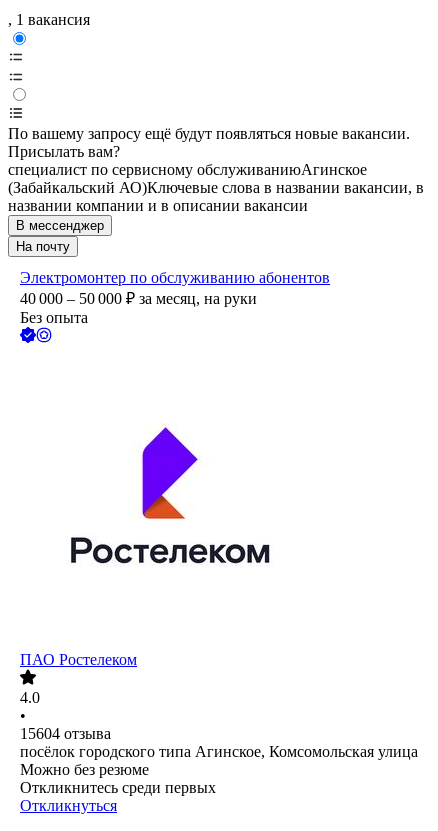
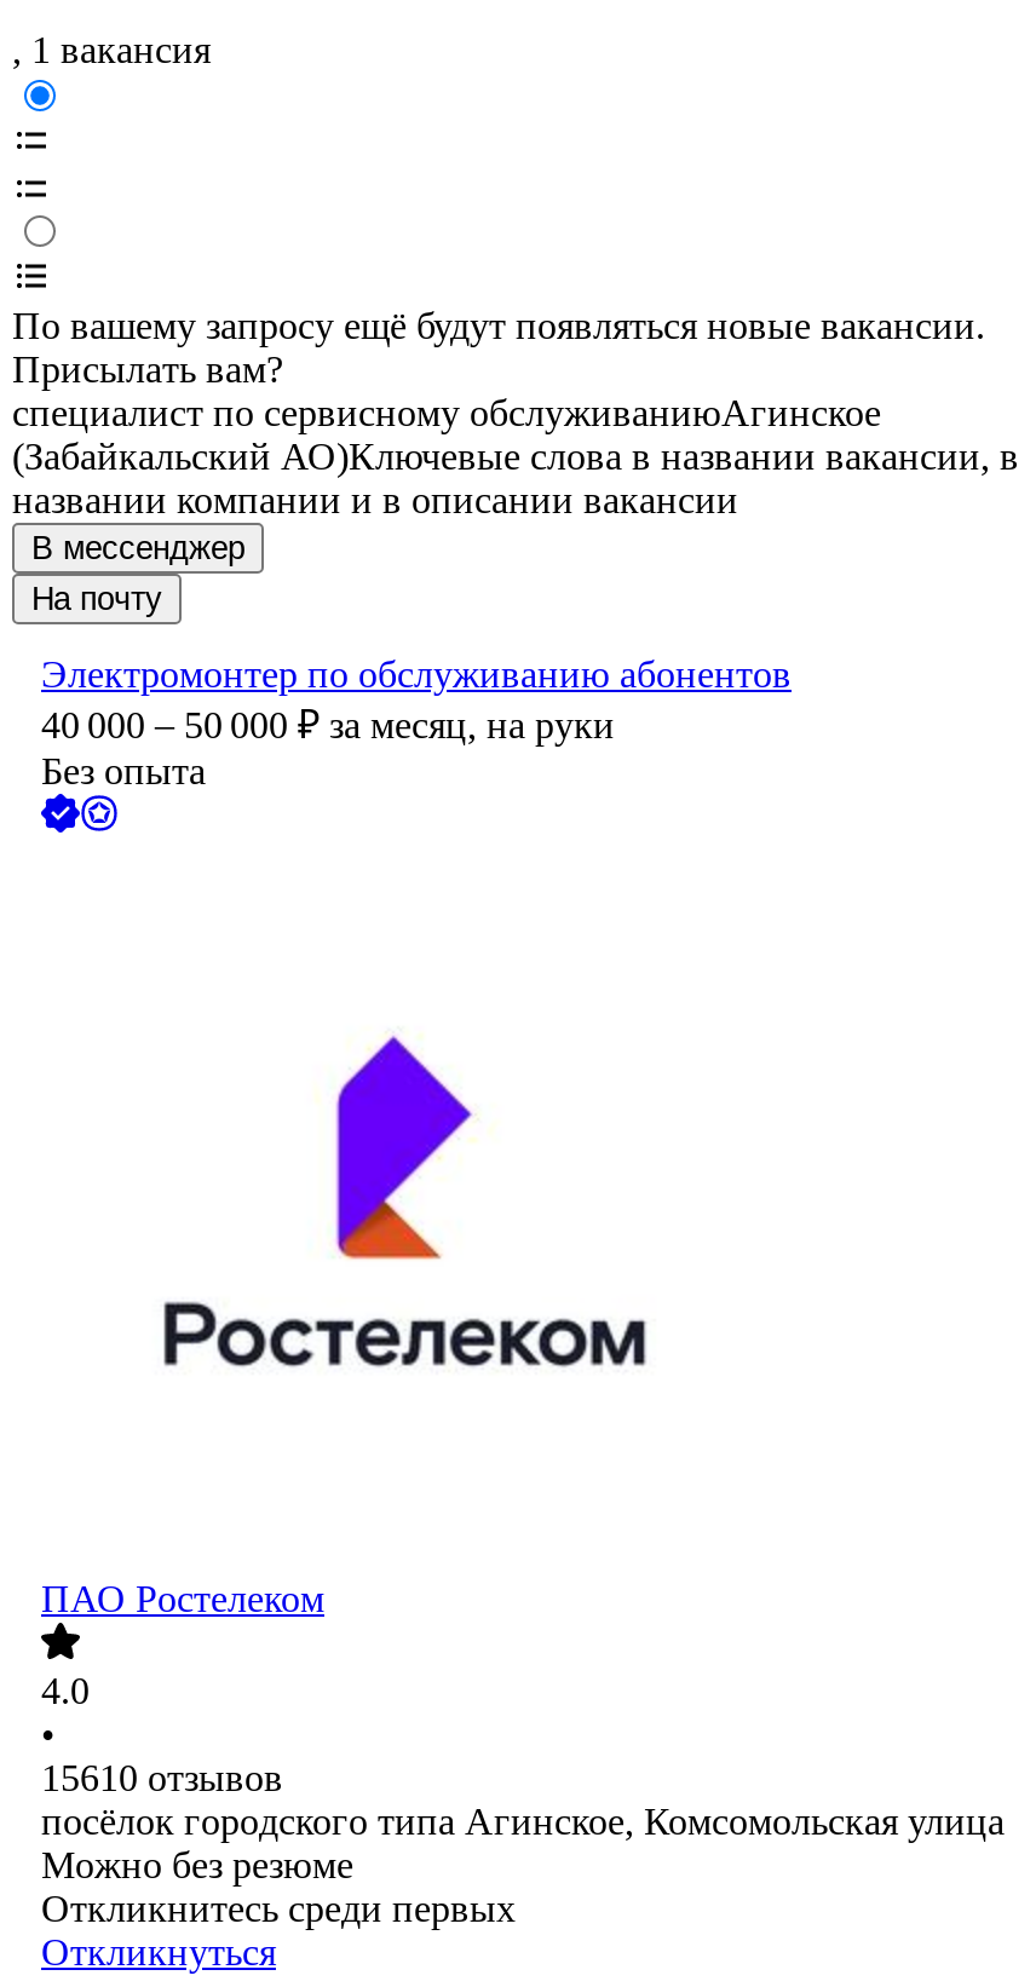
[20,725,111,742] 15604 отзыва -> [41,1758,283,1799] 15610 отзывов

